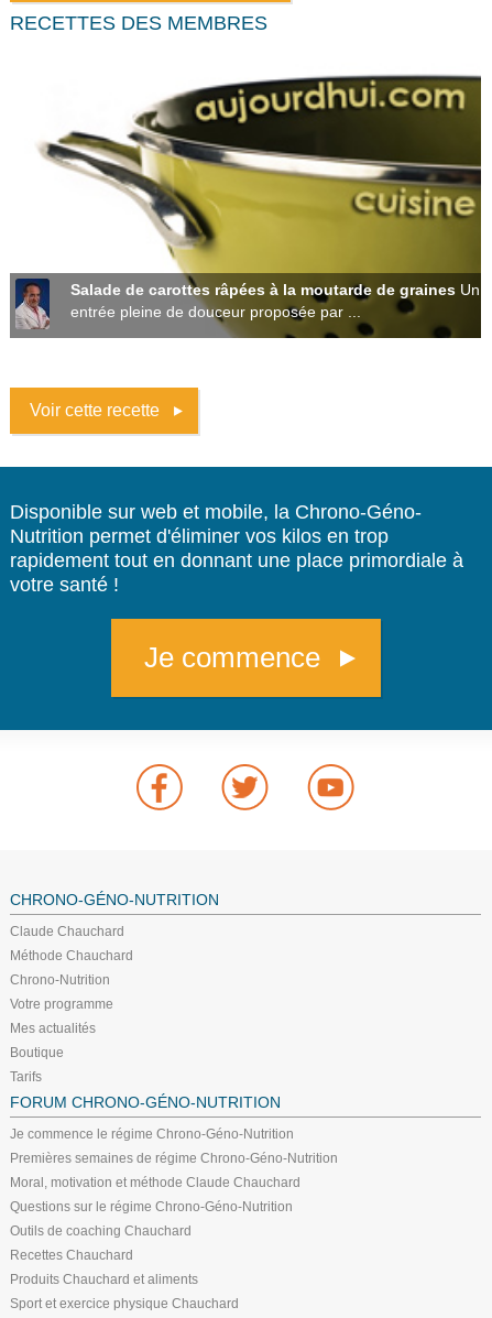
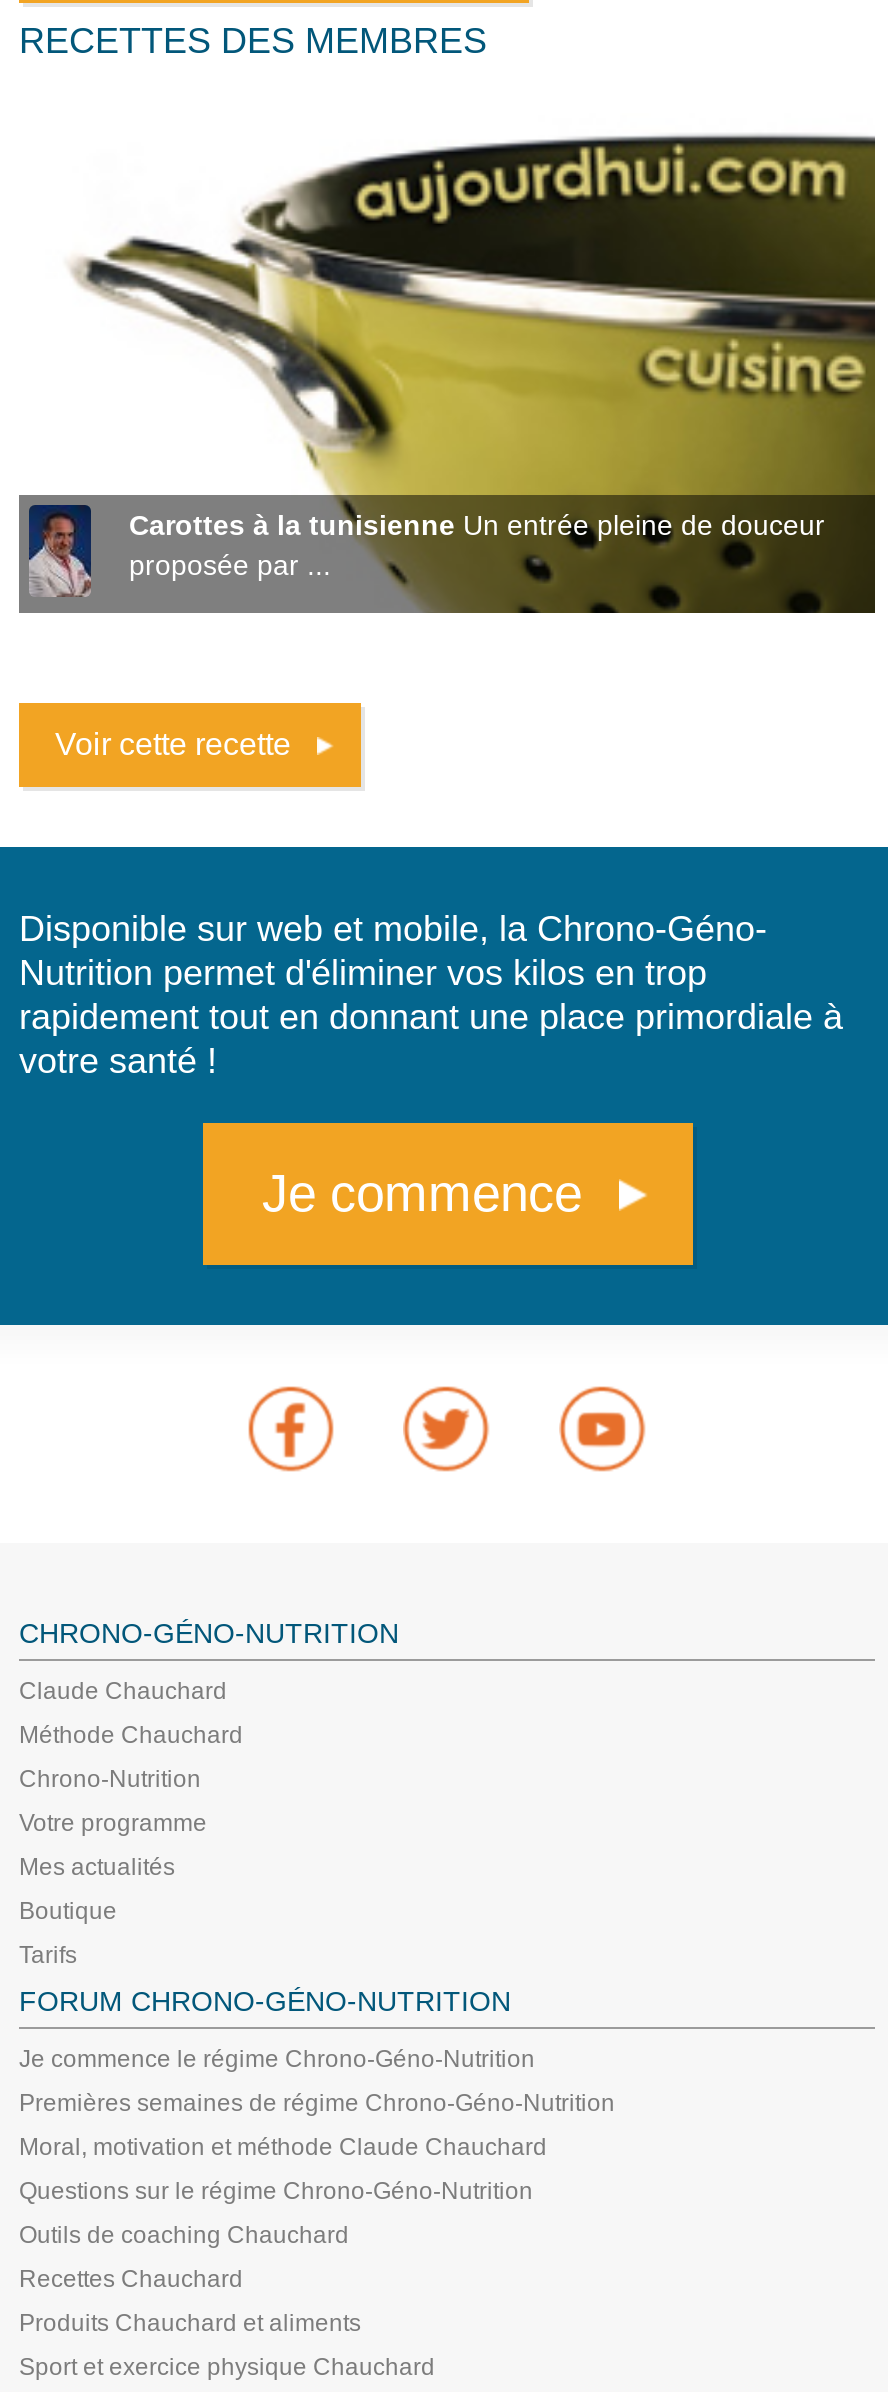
[70,281,480,320] Salade de carottes râpées à la moutarde de graines Un | entrée pleine de douceur proposée par ... -> [129,509,825,581] Carottes à la tunisienne Un entrée pleine de douceur | proposée par ...

